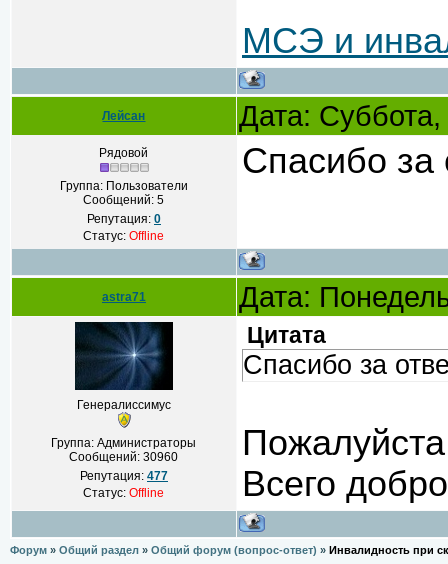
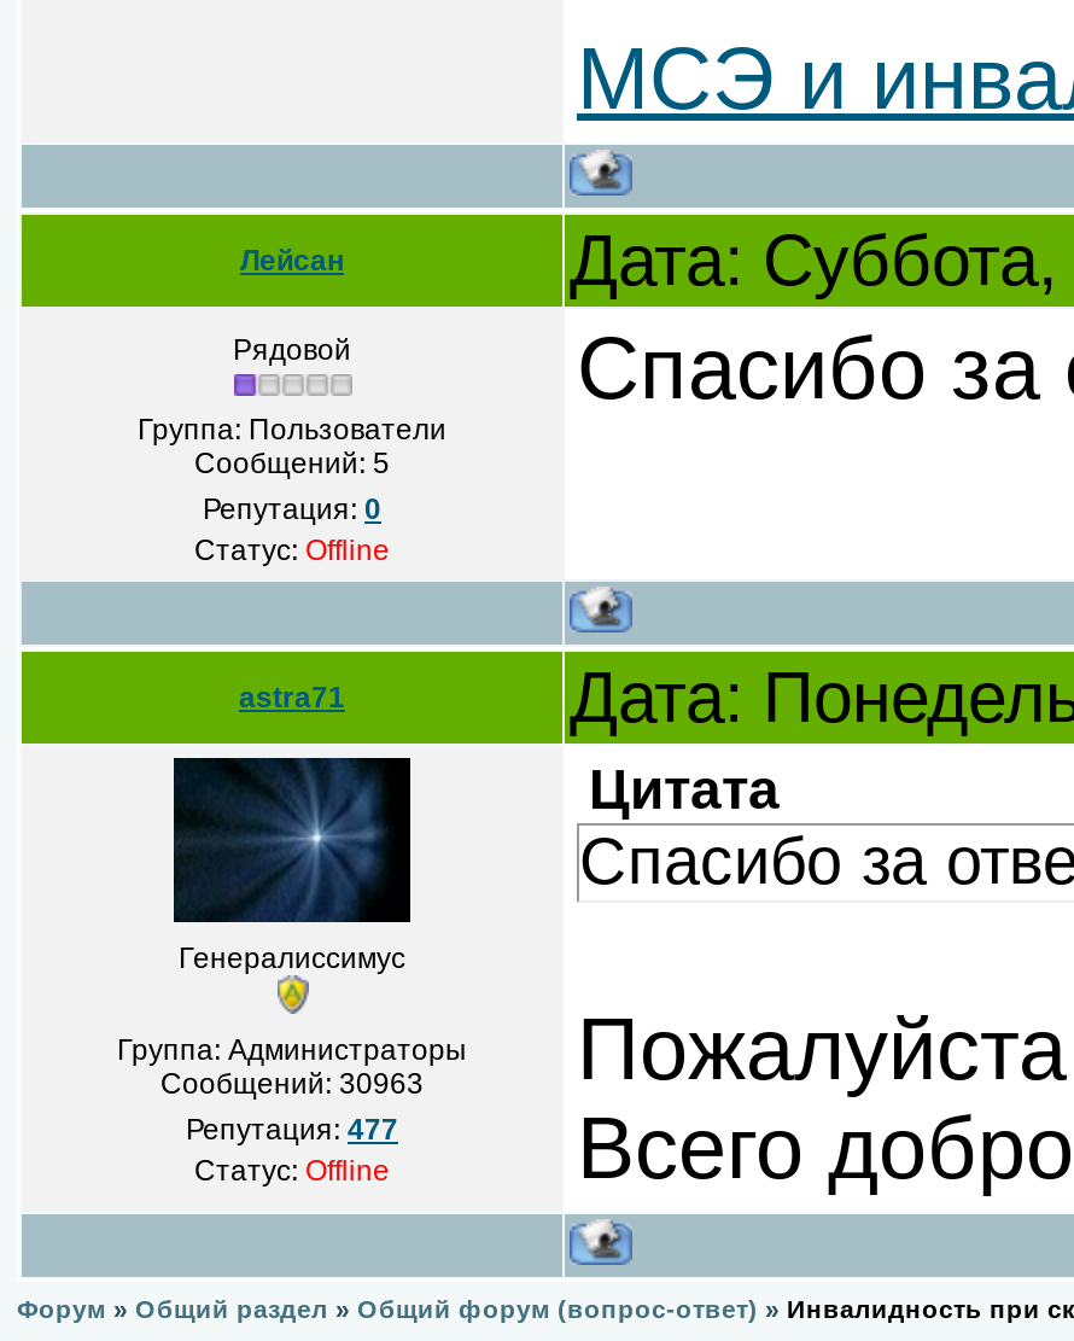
[69,450,178,464] Сообщений: 30960 -> [160,1067,424,1101] Сообщений: 30963

